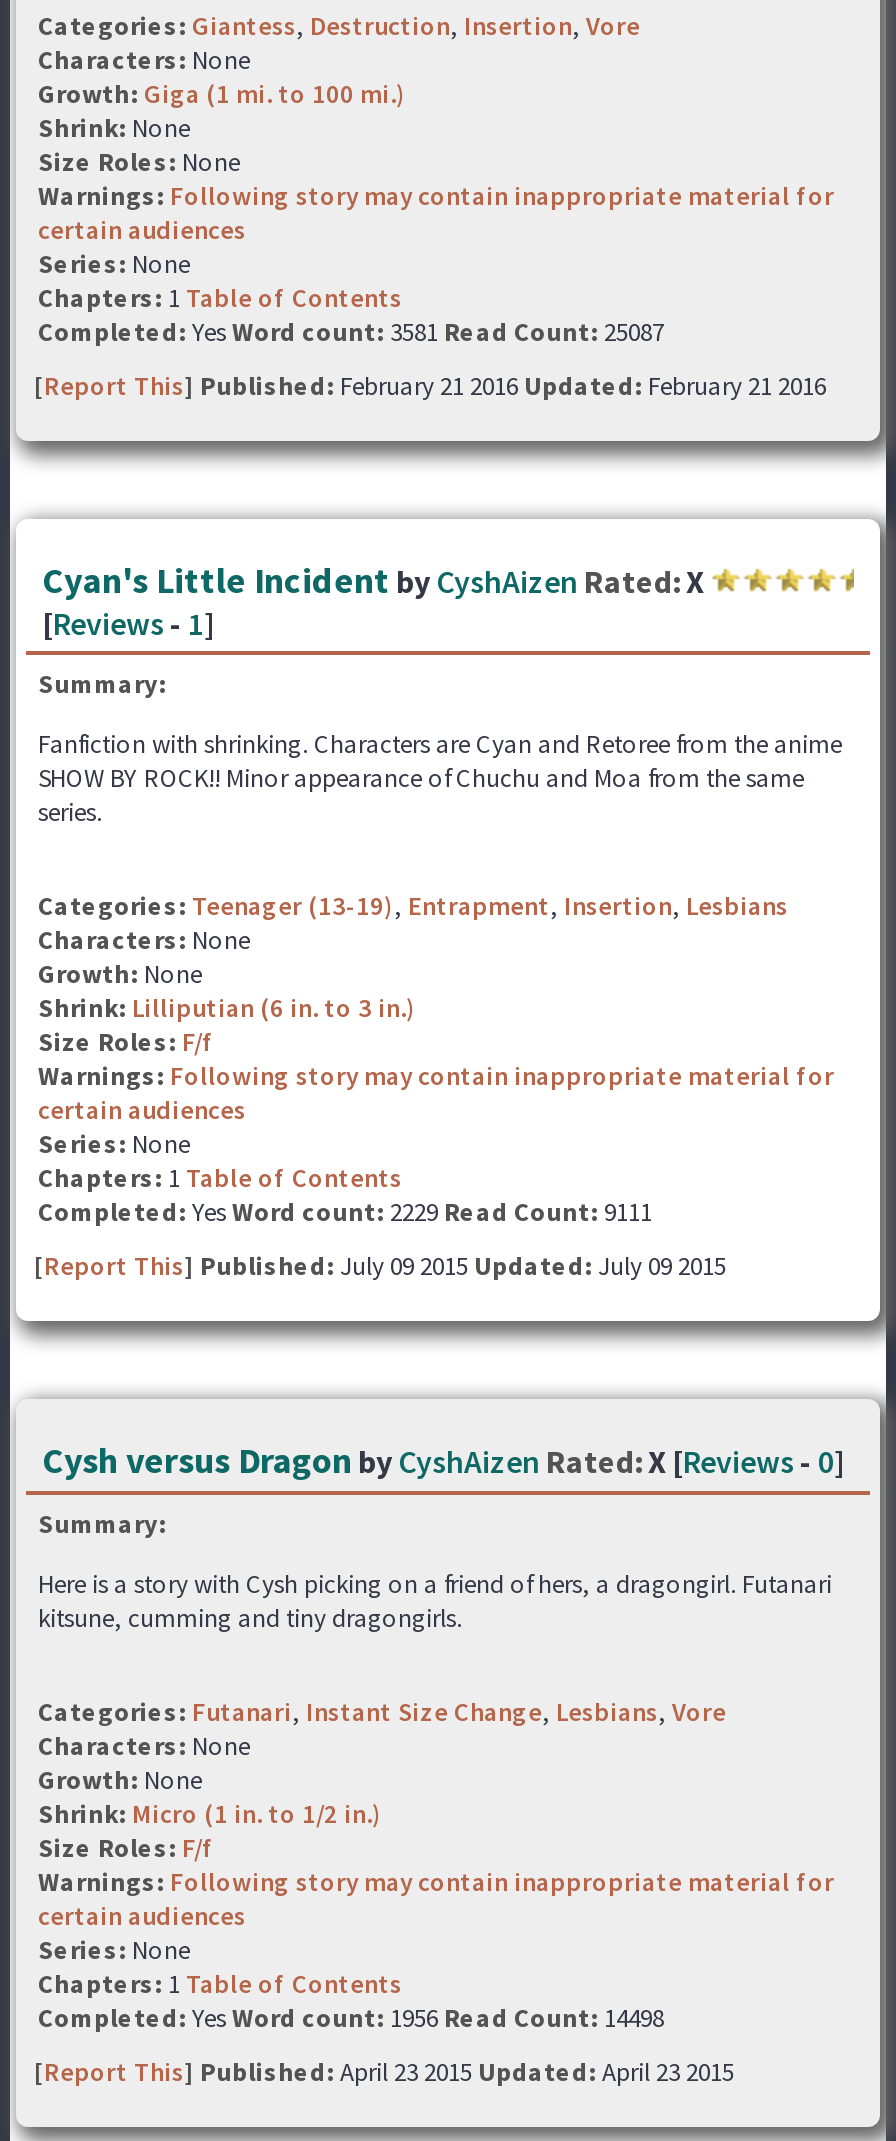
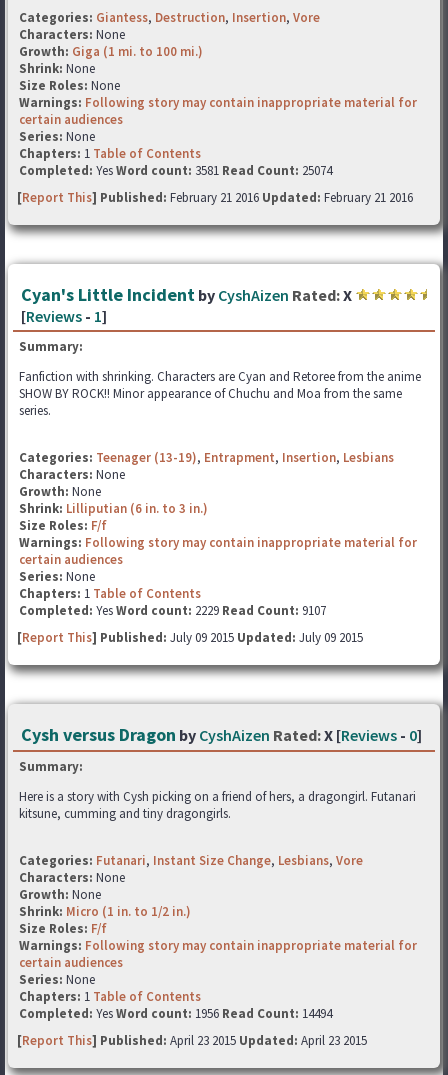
[38,315,664,349] Completed: Yes Word count: 3581 Read Count: 25087 -> [19,162,332,179] Completed: Yes Word count: 3581 Read Count: 25074
[38,1195,652,1229] Completed: Yes Word count: 2229 Read Count: 9111 -> [19,602,326,619] Completed: Yes Word count: 2229 Read Count: 9107
[38,2001,664,2035] Completed: Yes Word count: 1956 Read Count: 14498 -> [19,1005,332,1022] Completed: Yes Word count: 1956 Read Count: 14494

